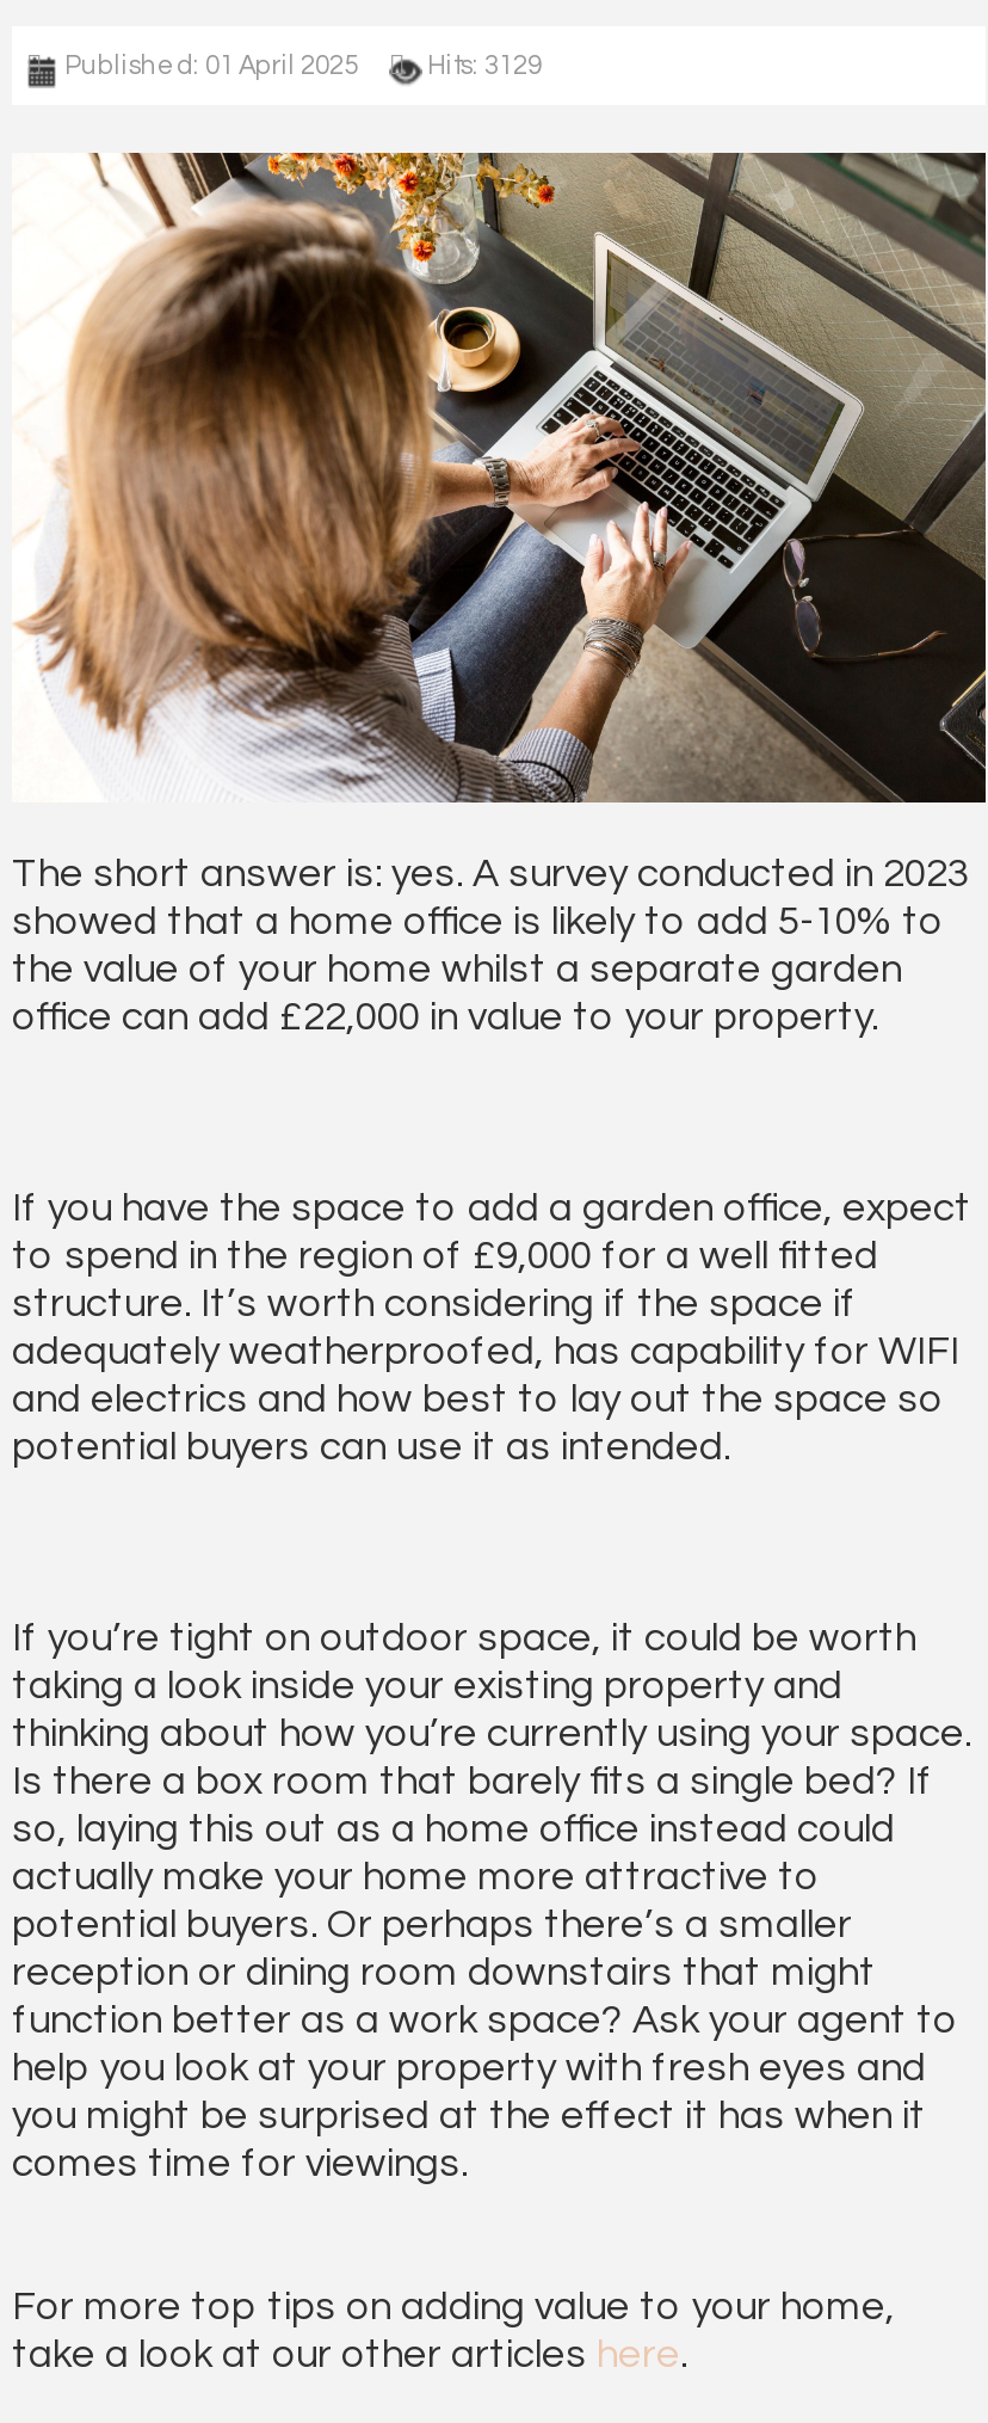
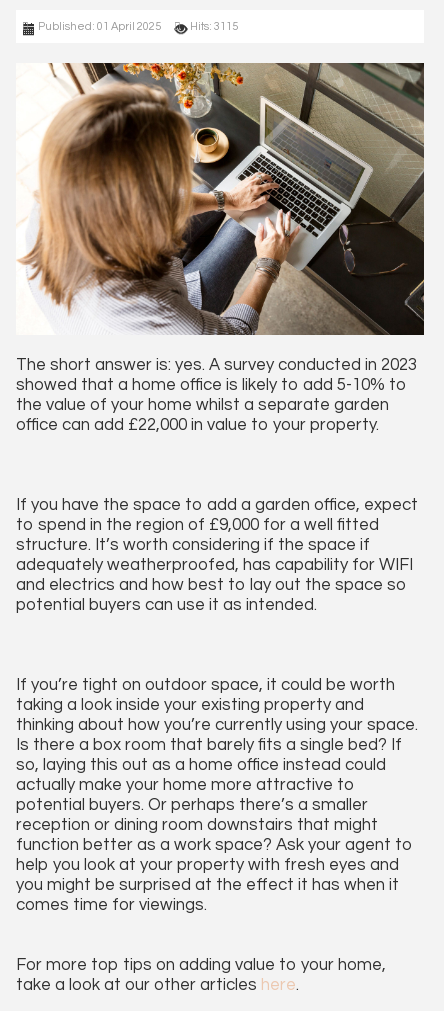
[427,51,542,78] Hits: 3129 -> [190,20,238,31] Hits: 3115

